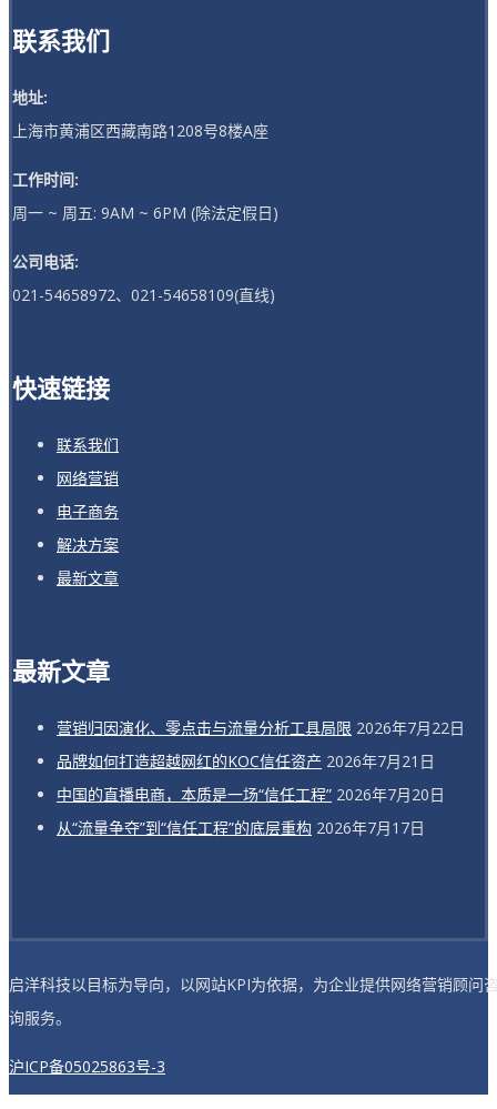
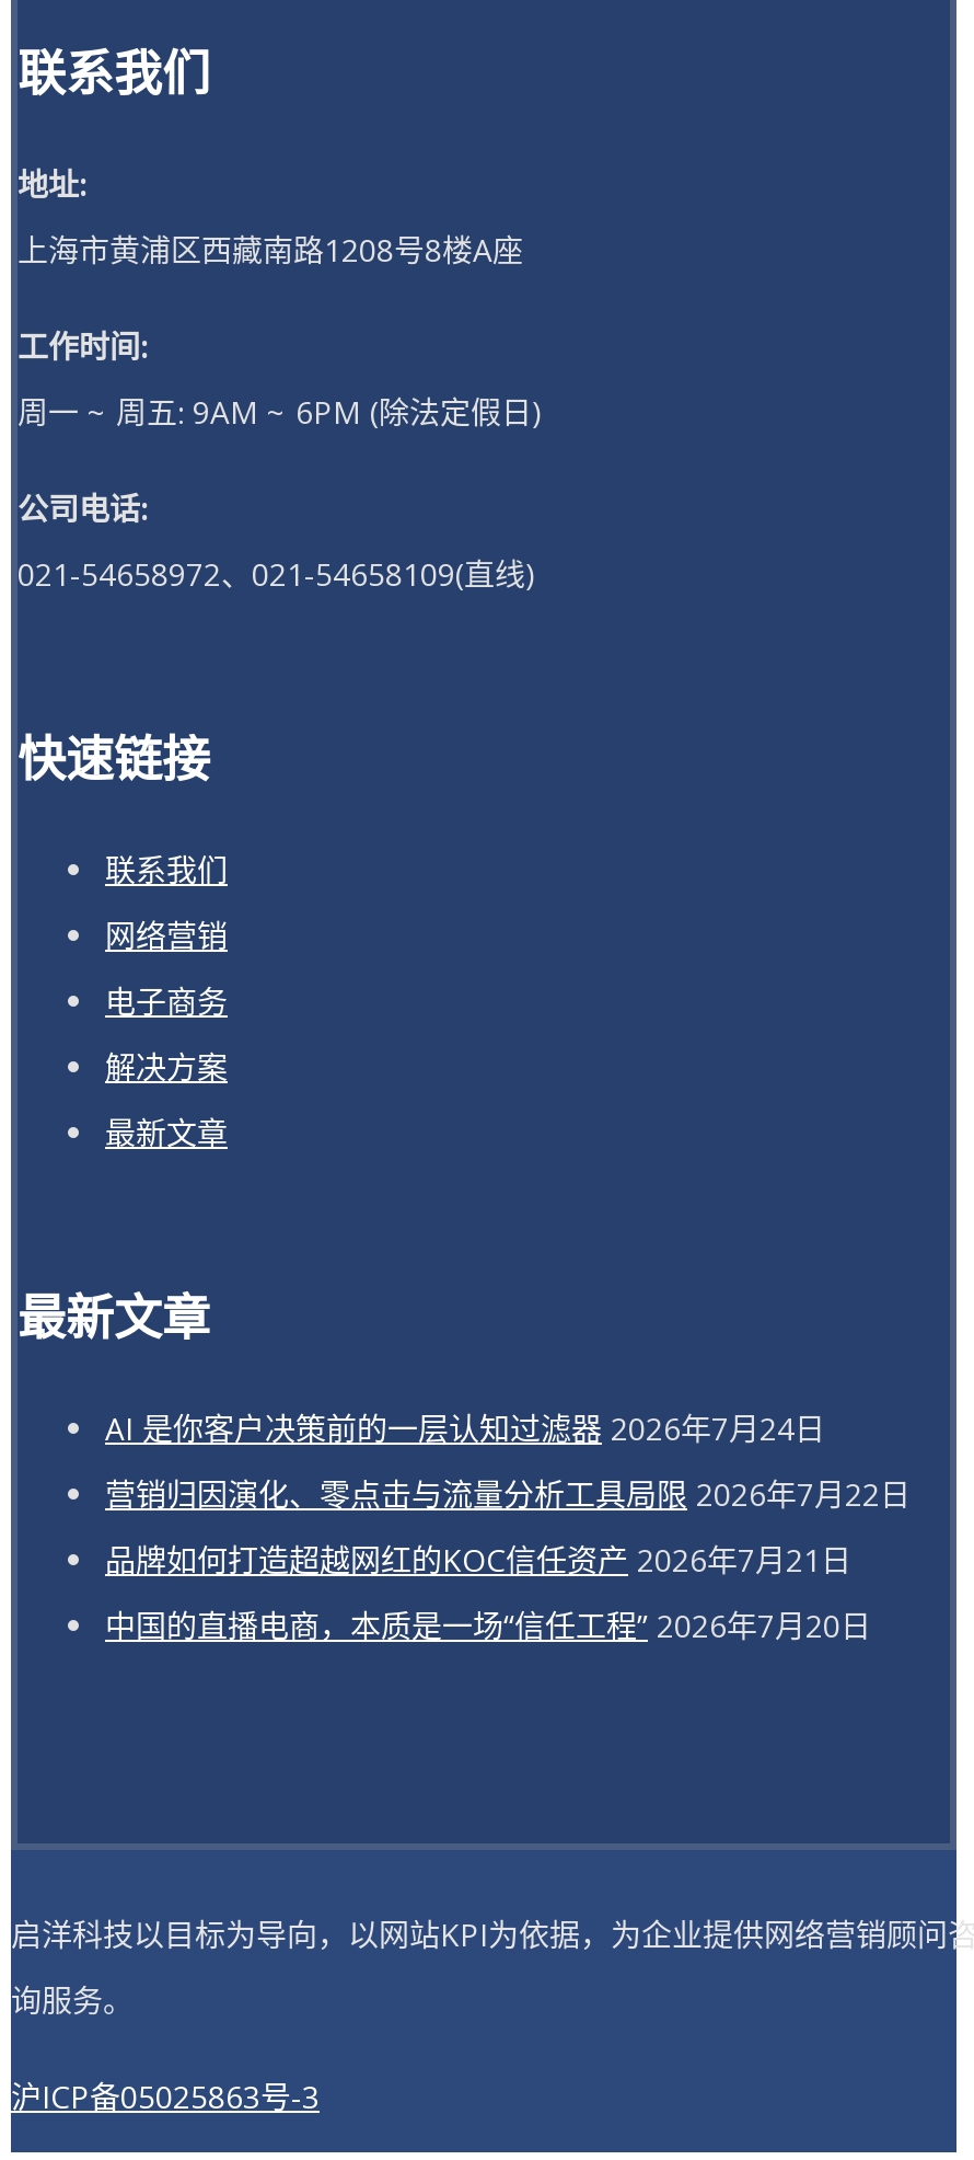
none -> [105,1407,825,1449] AI 是你客户决策前的一层认知过滤器 2026年7月24日
moved [57,717,465,805] -> [105,1473,911,1646]: 营销归因演化、零点击与流量分析工具局限 2026年7月22日 | 品牌如何打造超越网红的KOC信任资产 2026年7月21日 | 中国的直播电商，本质是一场“信任工程” 2026年7月20日
[57,817,425,838] 从“流量争夺”到“信任工程”的底层重构 2026年7月17日 -> none

